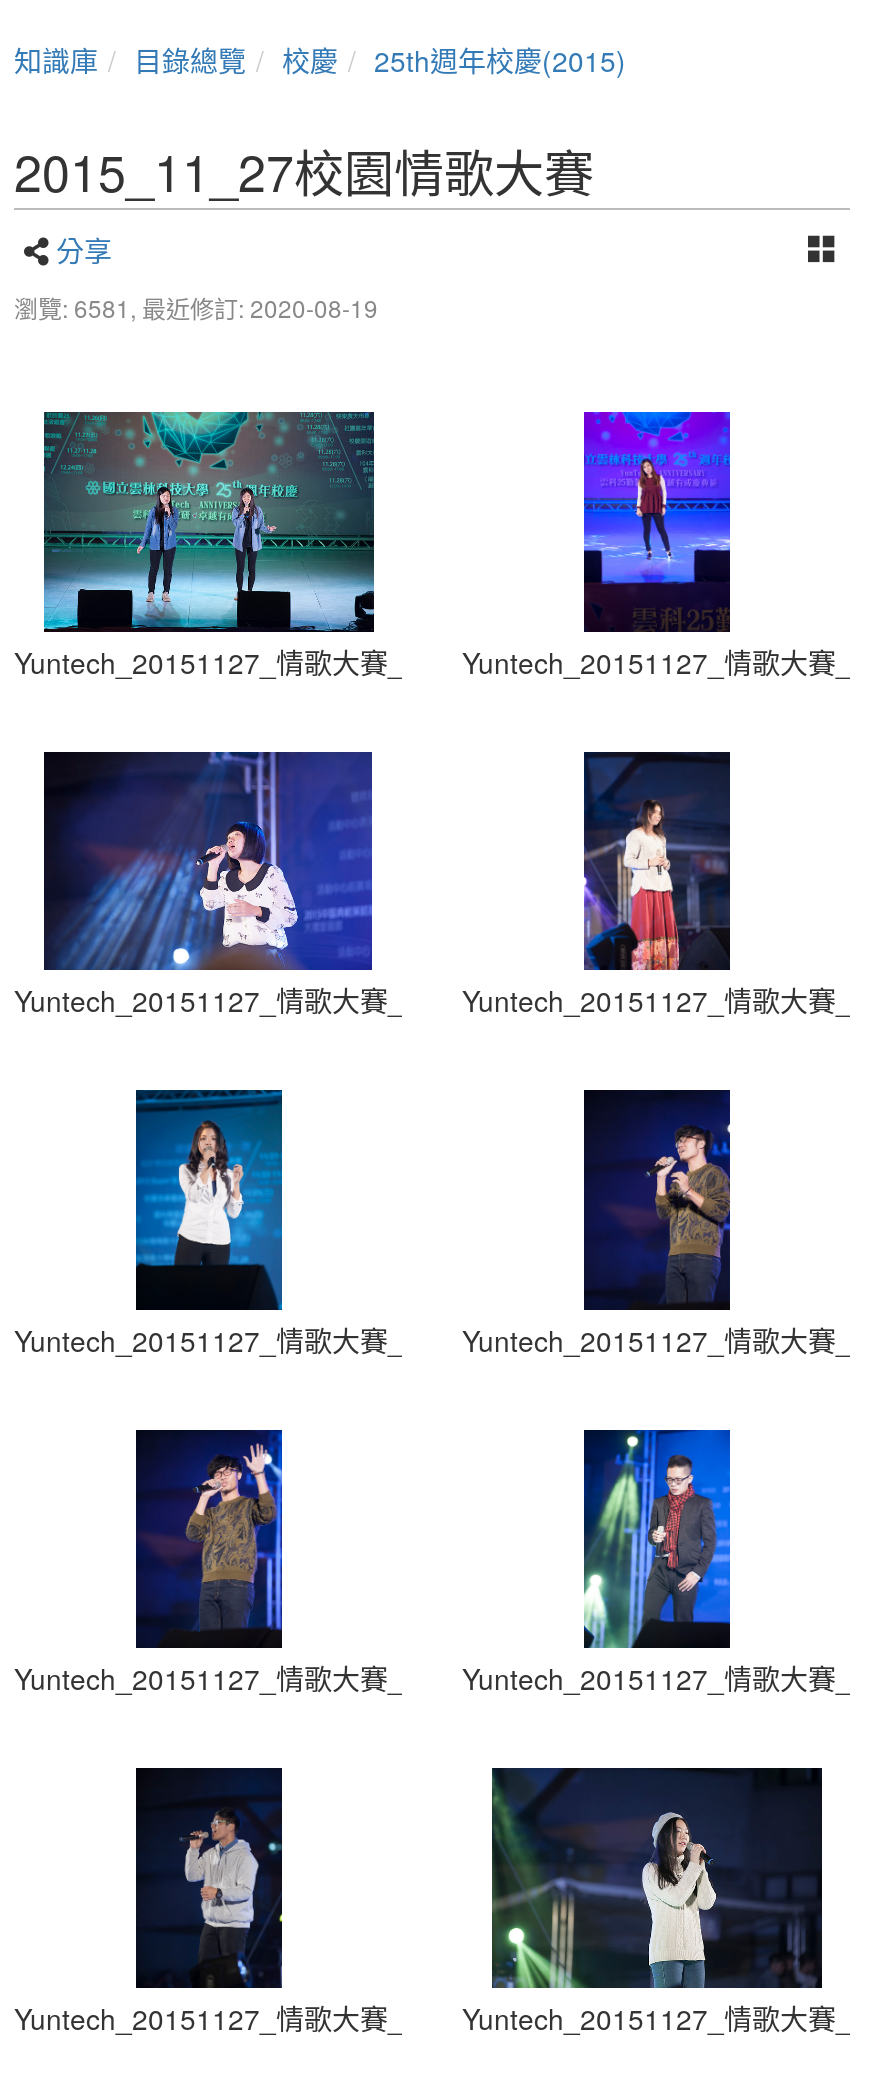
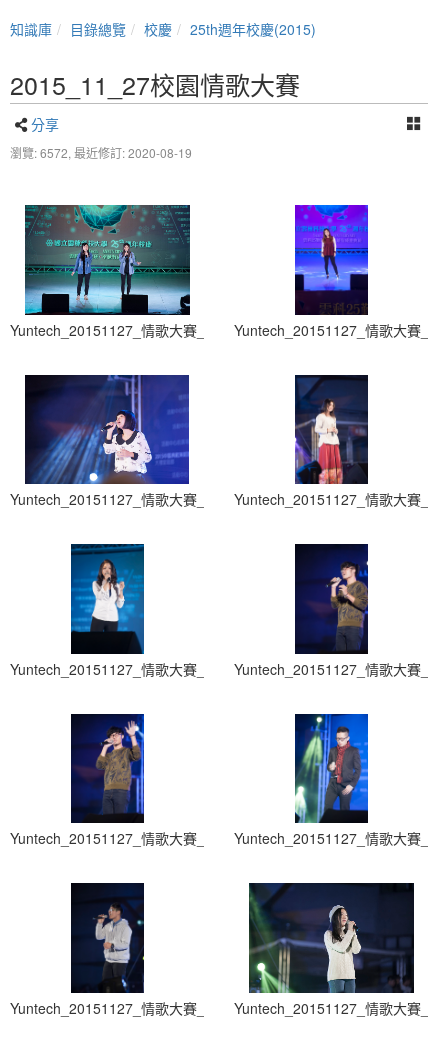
[14,290,378,324] 瀏覽: 6581,最近修訂: 2020-08-19 -> [10,144,192,161] 瀏覽: 6572,最近修訂: 2020-08-19

